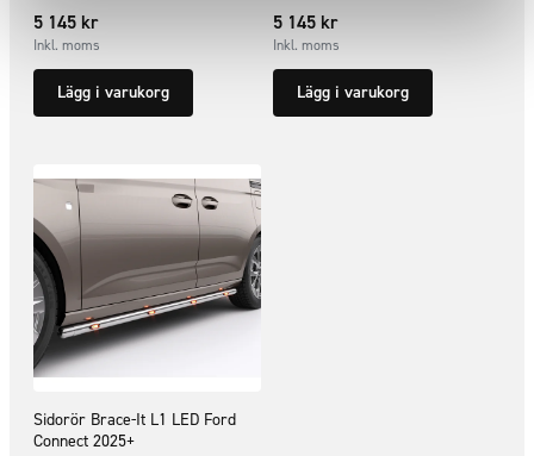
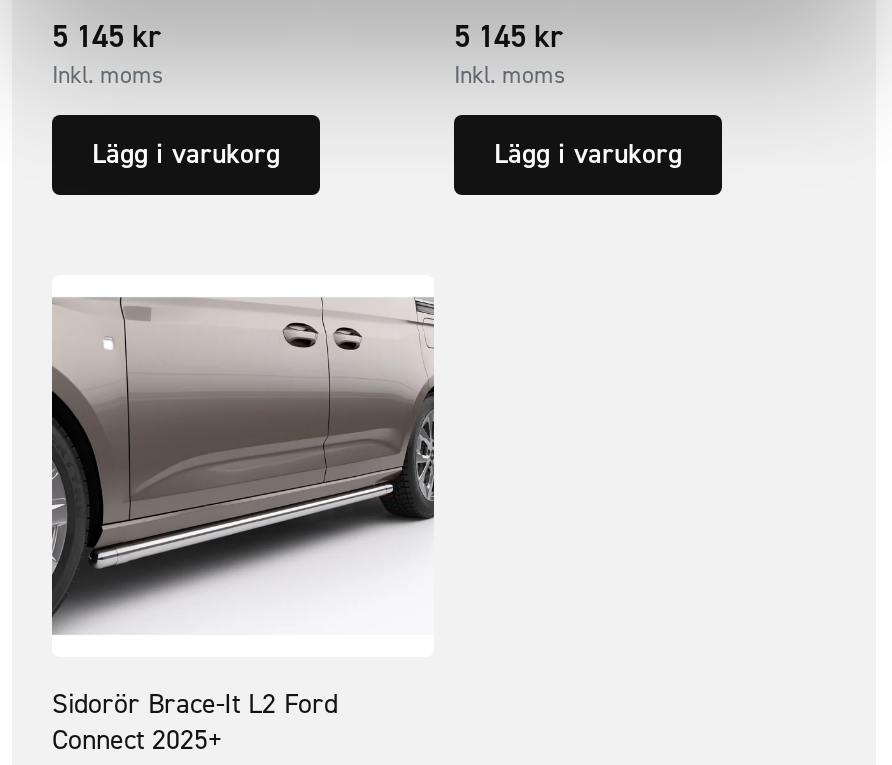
[33,408,236,430] Sidorör Brace-It L1 LED Ford -> [52,684,338,722] Sidorör Brace-It L2 Ford

